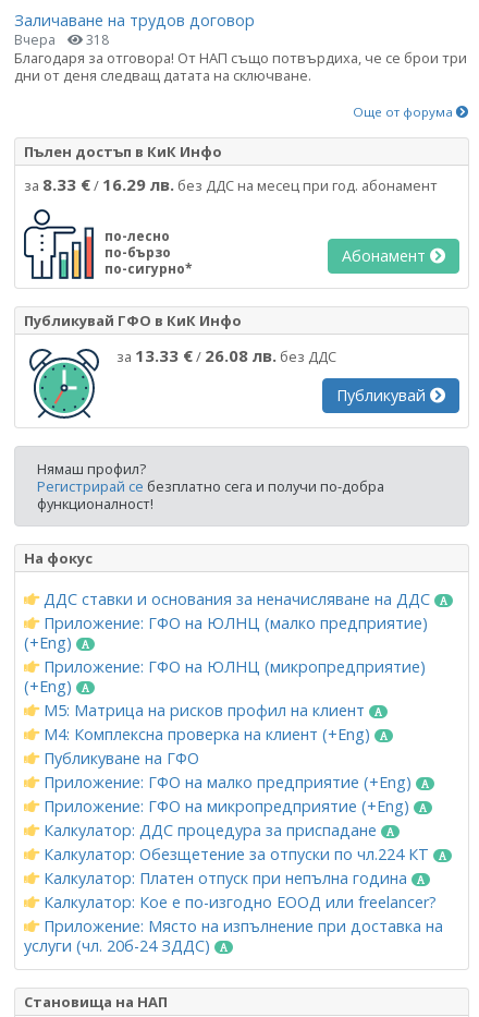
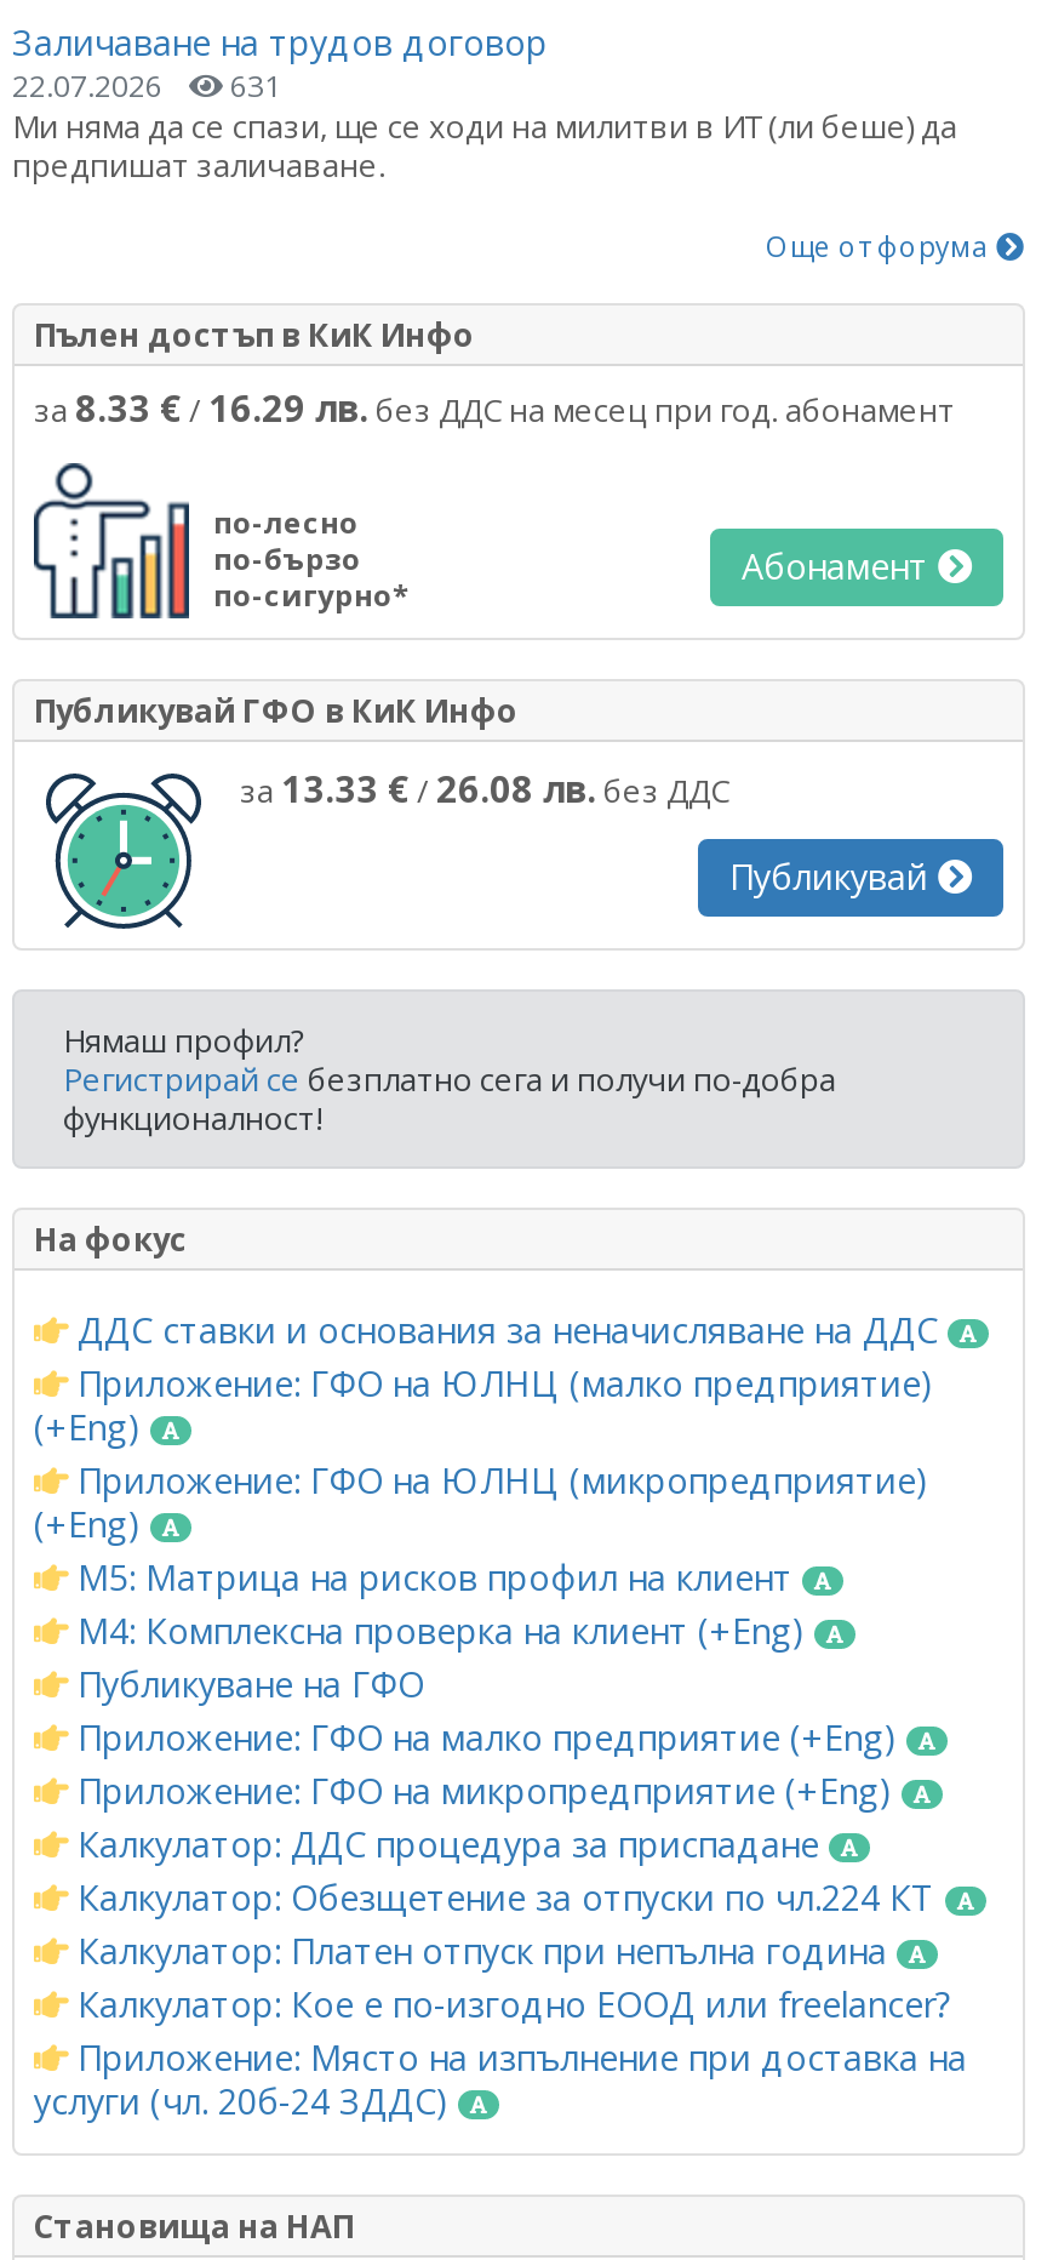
[14,30,467,85] Вчера | 318 | Благодаря за отговора! От НАП също потвърдиха, че се брои три | дни от деня следващ датата на сключване. -> [12,65,957,186] 22.07.2026 | 631 | Ми няма да се спази, ще се ходи на милитви в ИТ (ли беше) да | предпишат заличаване.

